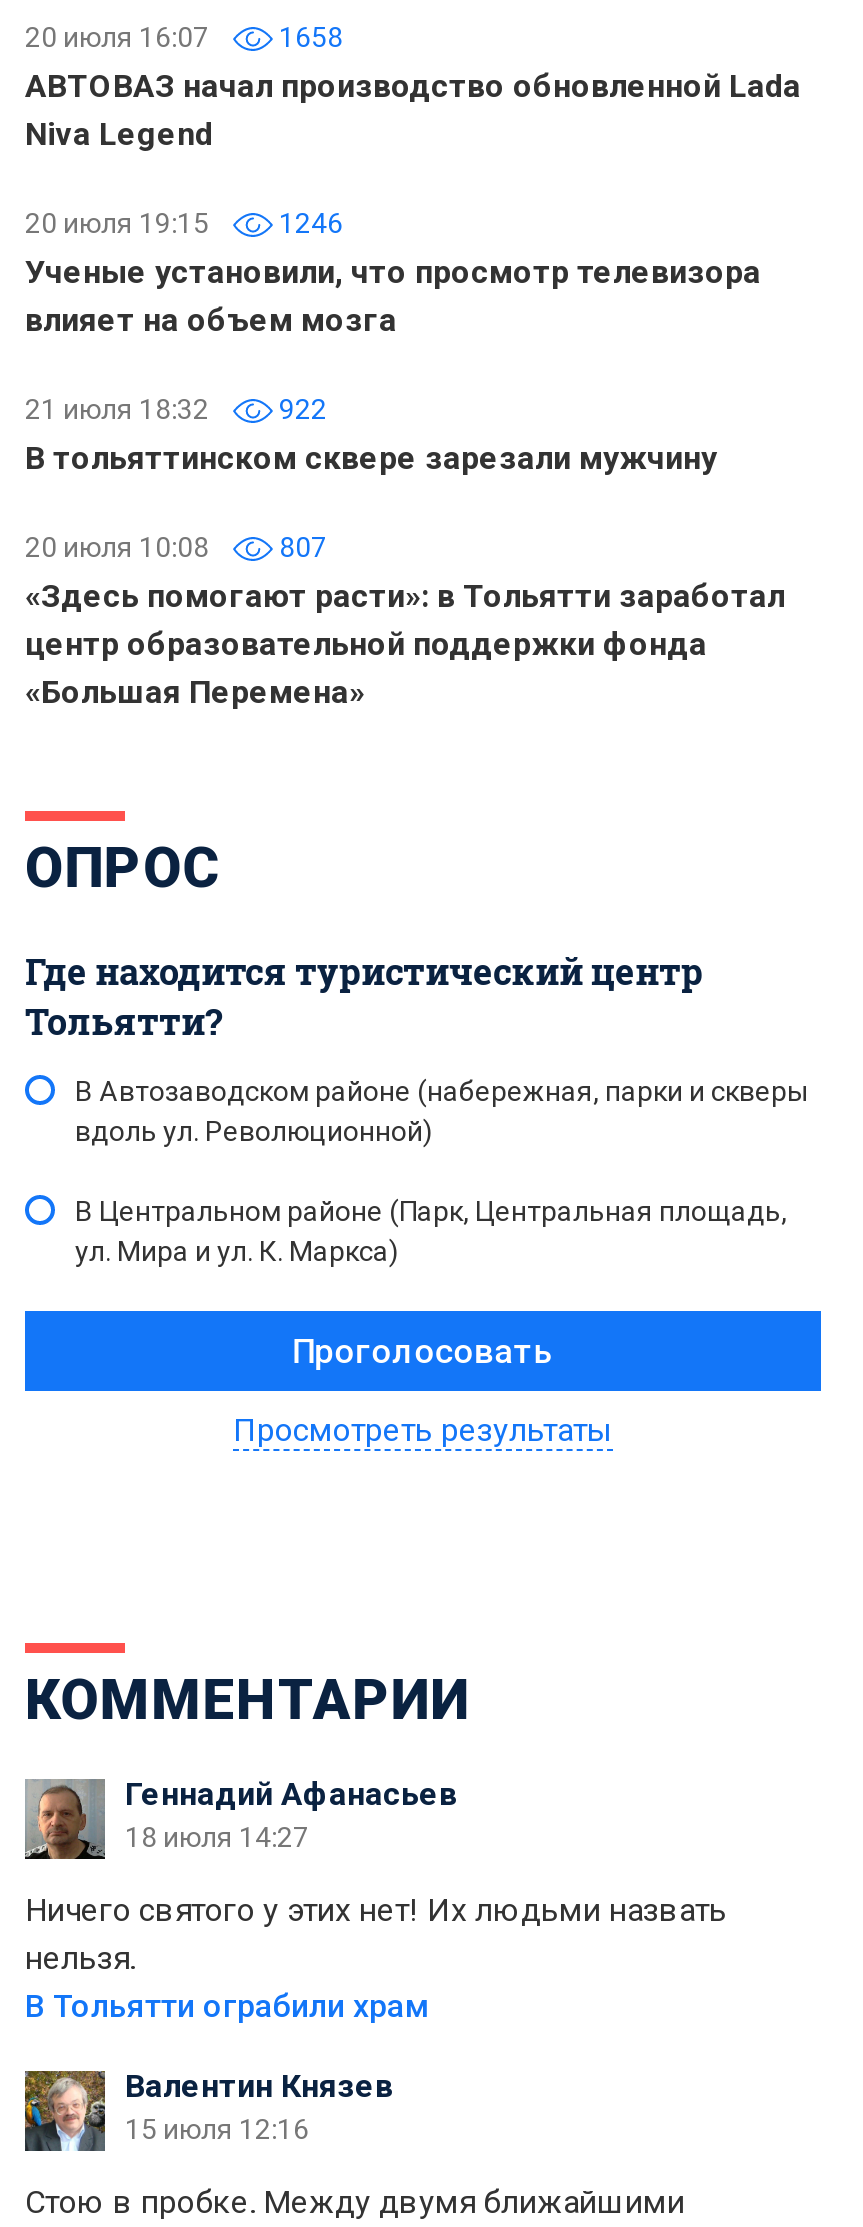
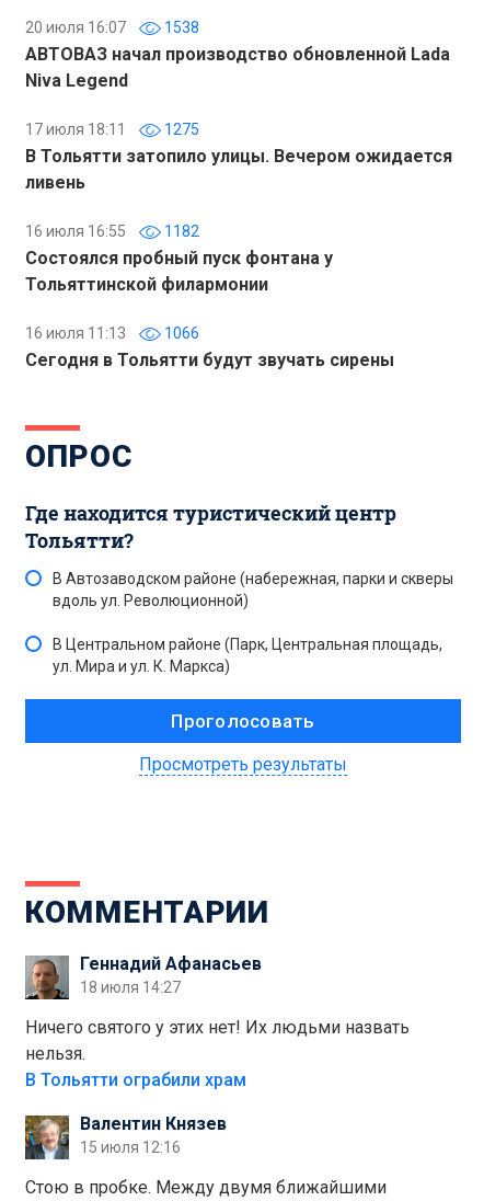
[25,21,343,53] 20 июля 16:07 1658 -> [25,19,199,36] 20 июля 16:07 1538
[25,207,761,339] 20 июля 19:15 | 1246 | Ученые установили, что просмотр телевизора | влияет на объем мозга -> [25,121,452,193] 17 июля 18:11 | 1275 | В Тольятти затопило улицы. Вечером ожидается | ливень
[25,393,717,477] 21 июля 18:32 | 922 | В тольяттинском сквере зарезали мужчину -> [25,222,333,295] 16 июля 16:55 | 1182 | Состоялся пробный пуск фонтана у | Тольяттинской филармонии
[25,531,785,711] 20 июля 10:08 | 807 | «Здесь помогают расти»: в Тольятти заработал | центр образовательной поддержки фонда | «Большая Перемена» -> [25,324,394,370] 16 июля 11:13 | 1066 | Сегодня в Тольятти будут звучать сирены

